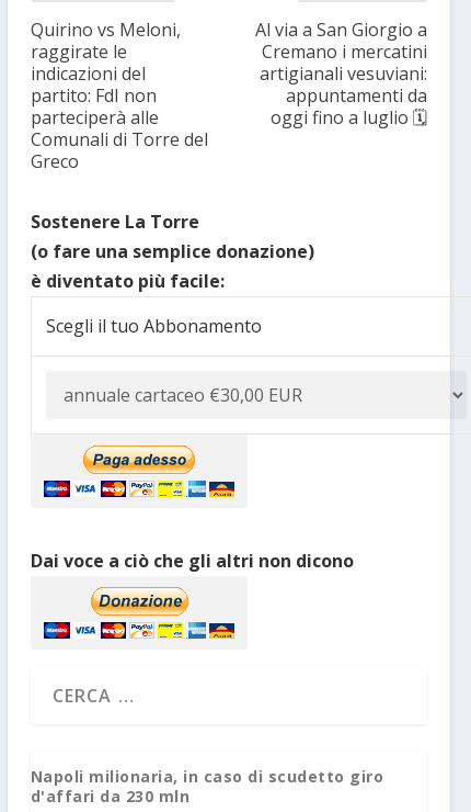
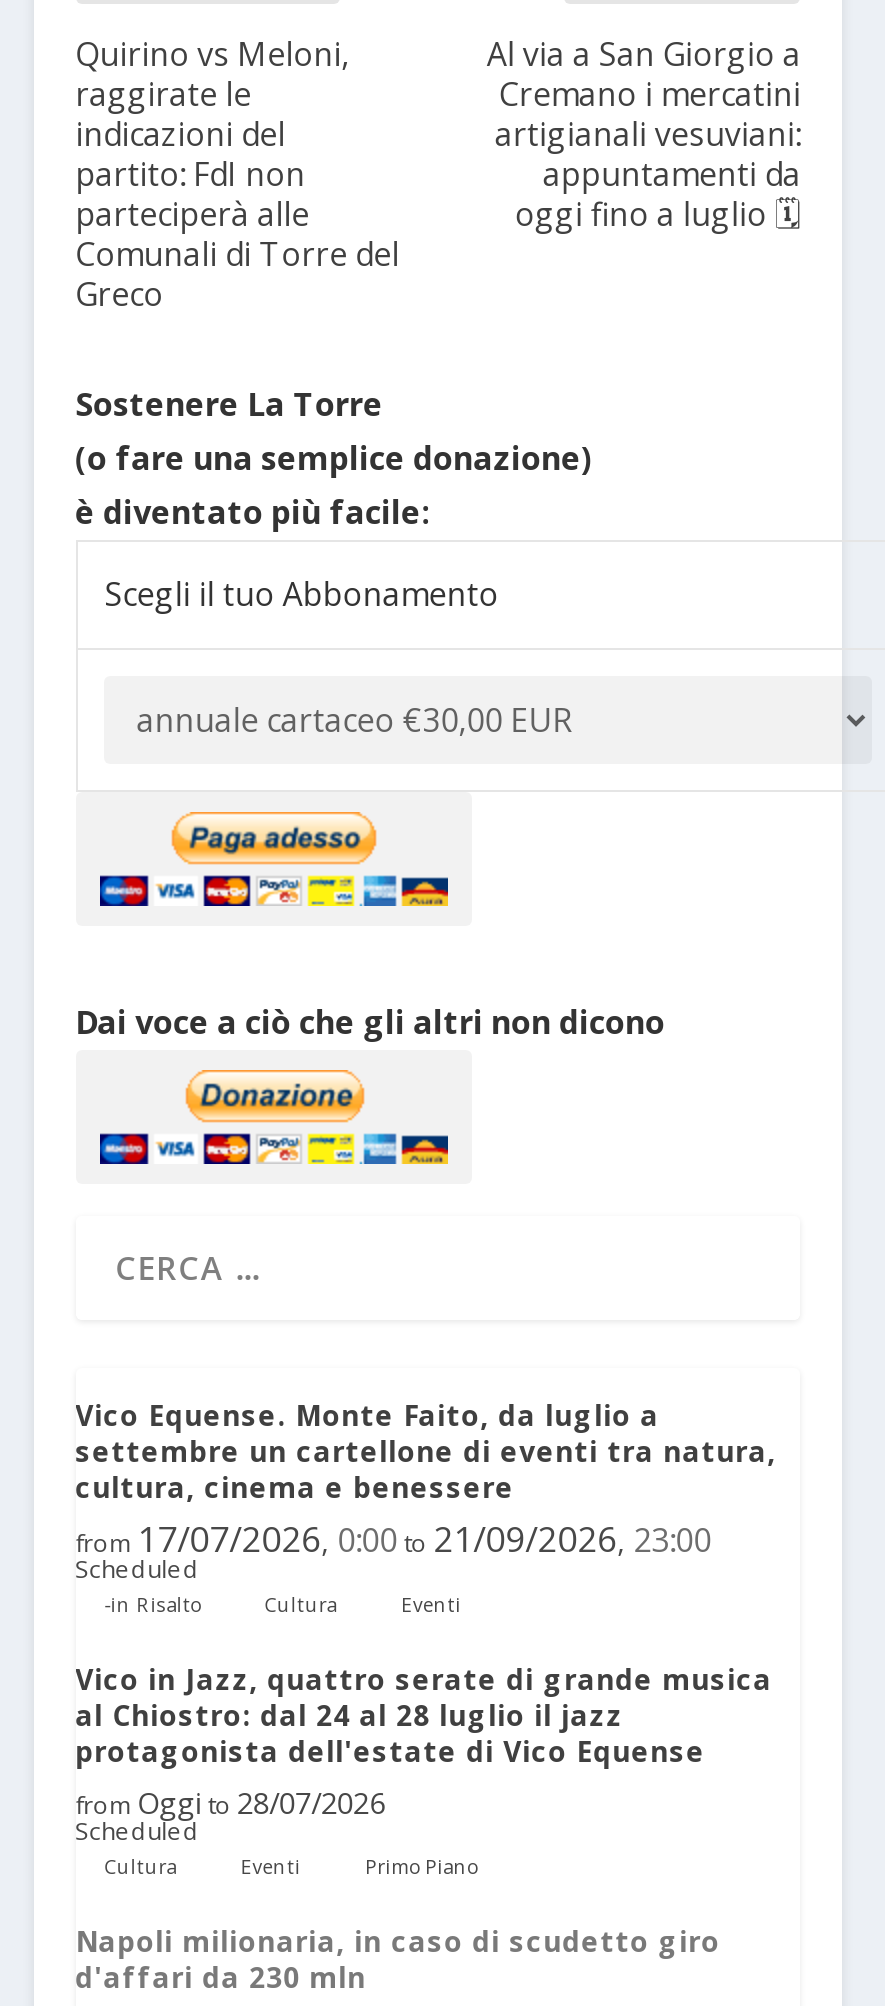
none -> [75,1396,776,1880] Vico Equense. Monte Faito, da luglio a | settembre un cartellone di eventi tra natura, | cultura, cinema e benessere | from 17/07/2026, 0:00 to 21/09/2026, 23:00 | Scheduled | -in Risalto | Cultura | Eventi | Vico in Jazz, quattro serate di grande musica | al Chiostro: dal 24 al 28 luglio il jazz | protagonista dell'estate di Vico Equense | from Oggi to 28/07/2026 | Scheduled | Cultura | Eventi | Primo Piano

